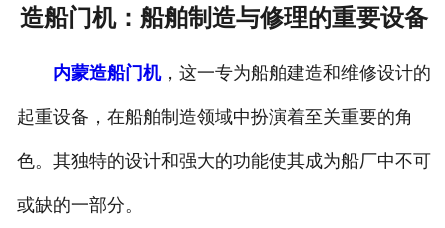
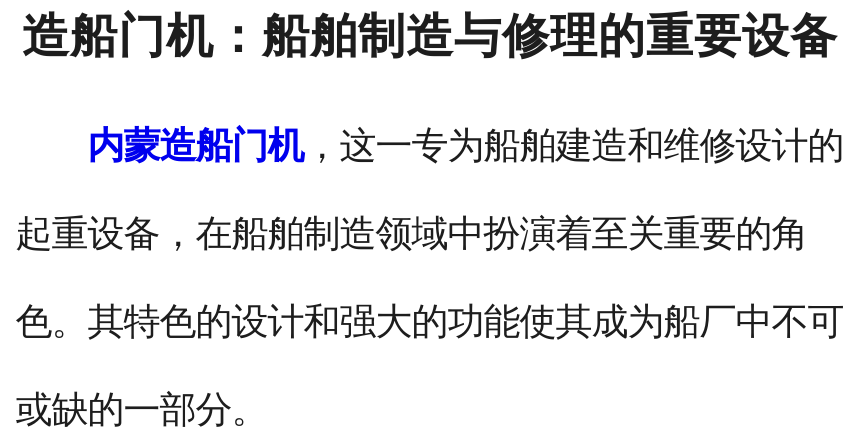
[17,151,431,171] 色。其独特的设计和强大的功能使其成为船厂中不可 -> [16,303,844,343] 色。其特色的设计和强大的功能使其成为船厂中不可

